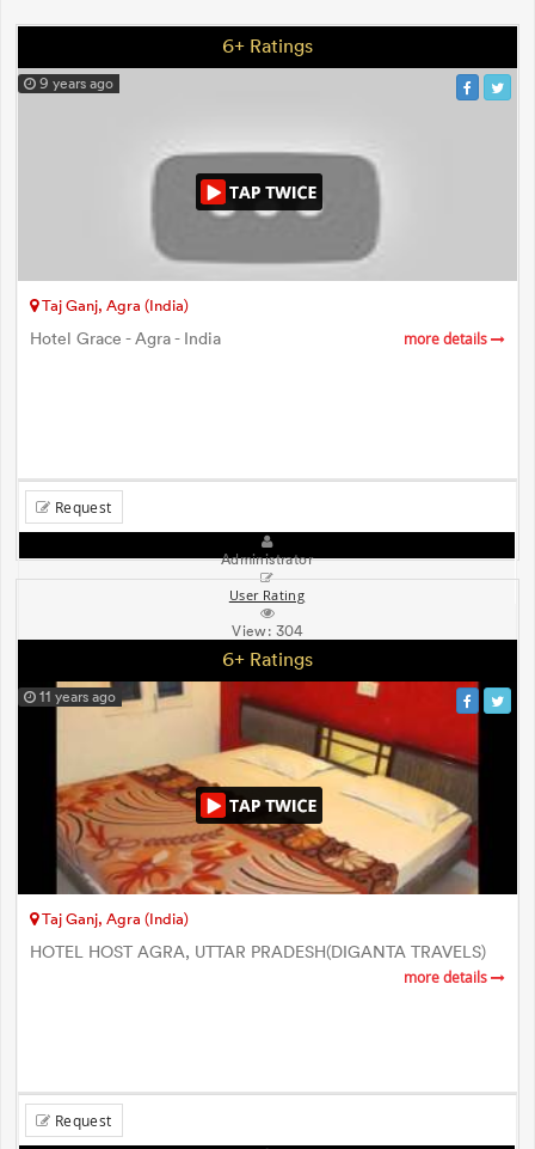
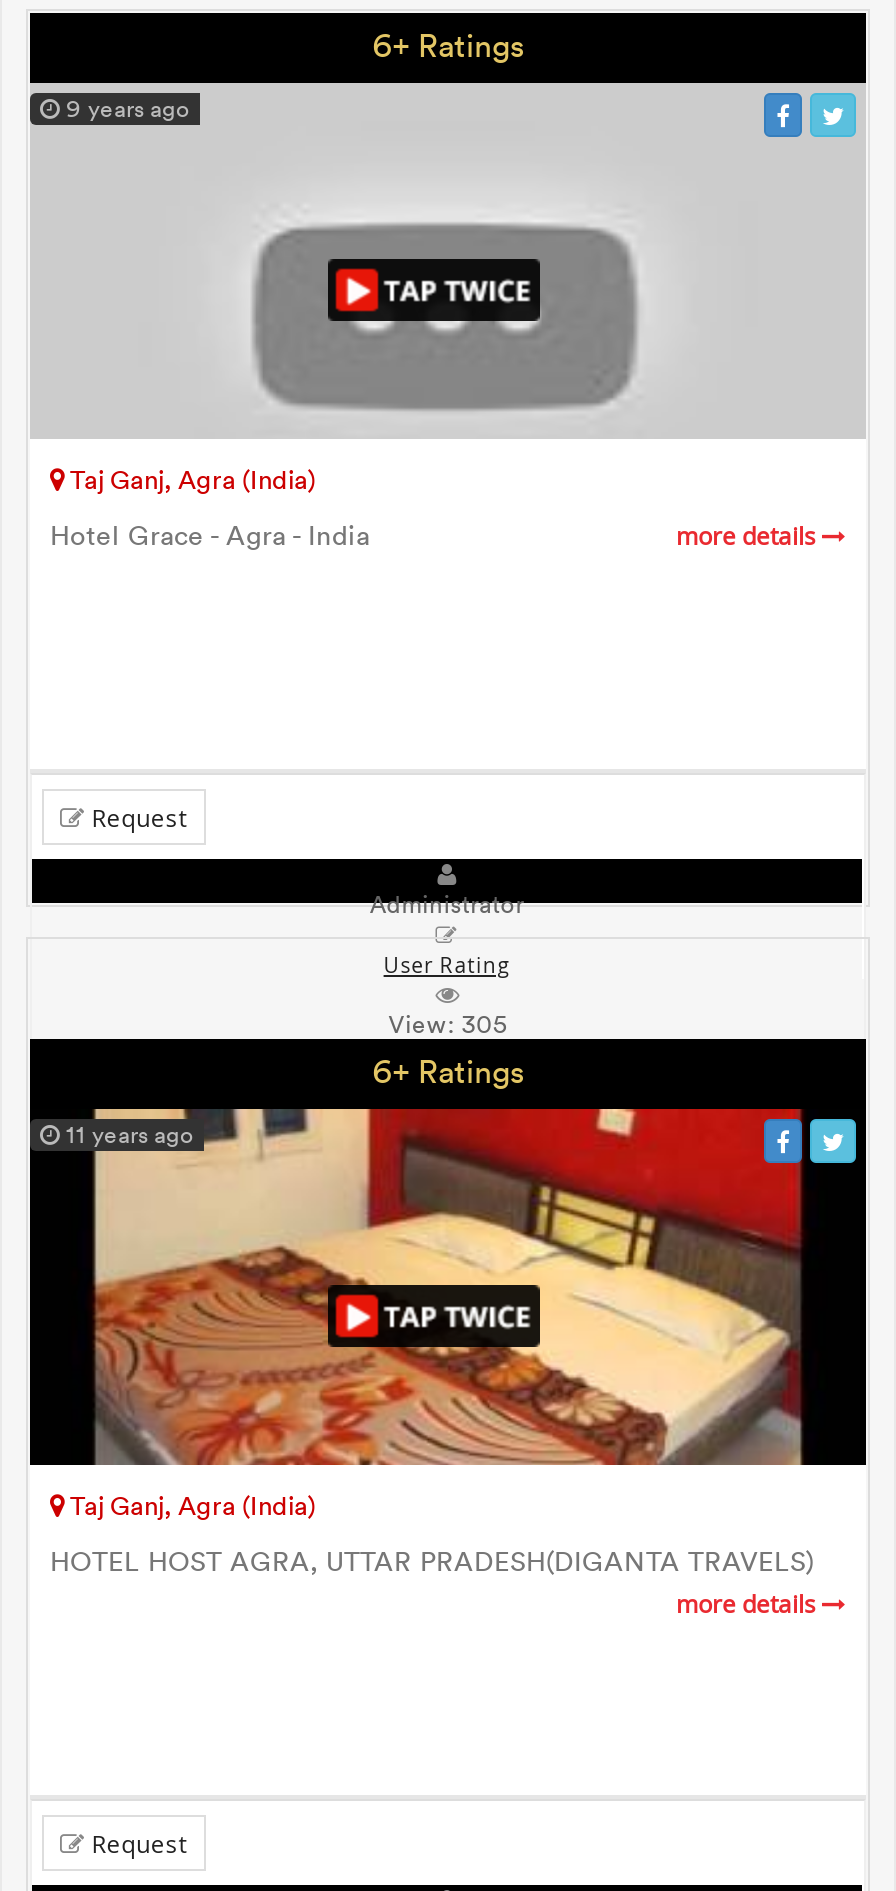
[232,621,303,639] View: 304 -> [388,1008,508,1038] View: 305

